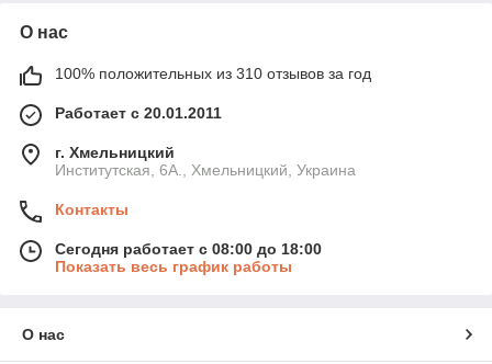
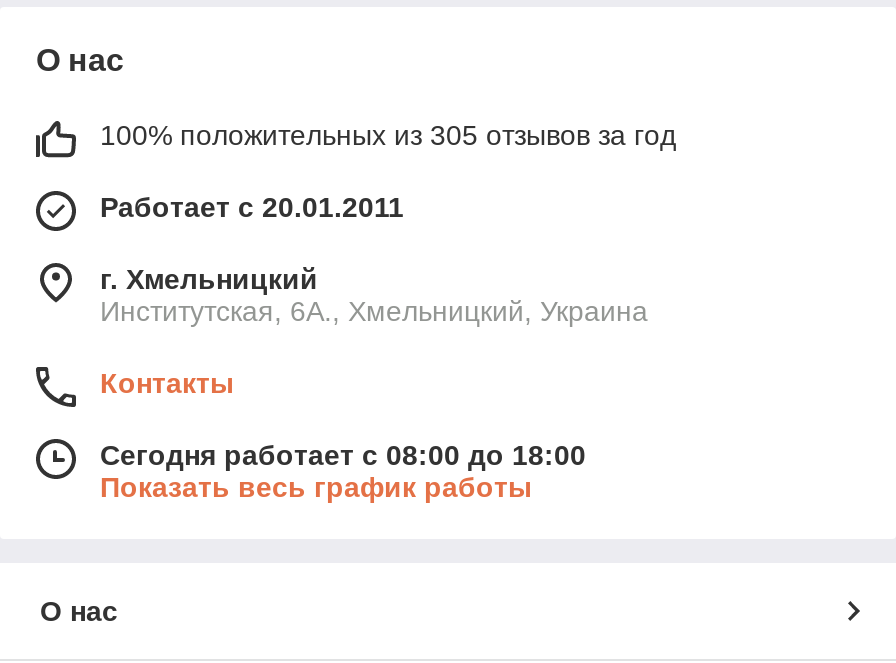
[55,65,371,83] 100% положительных из 310 отзывов за год -> [100,120,676,152] 100% положительных из 305 отзывов за год

